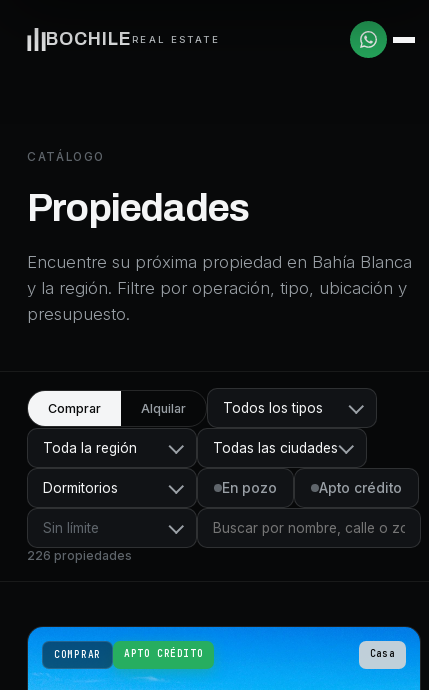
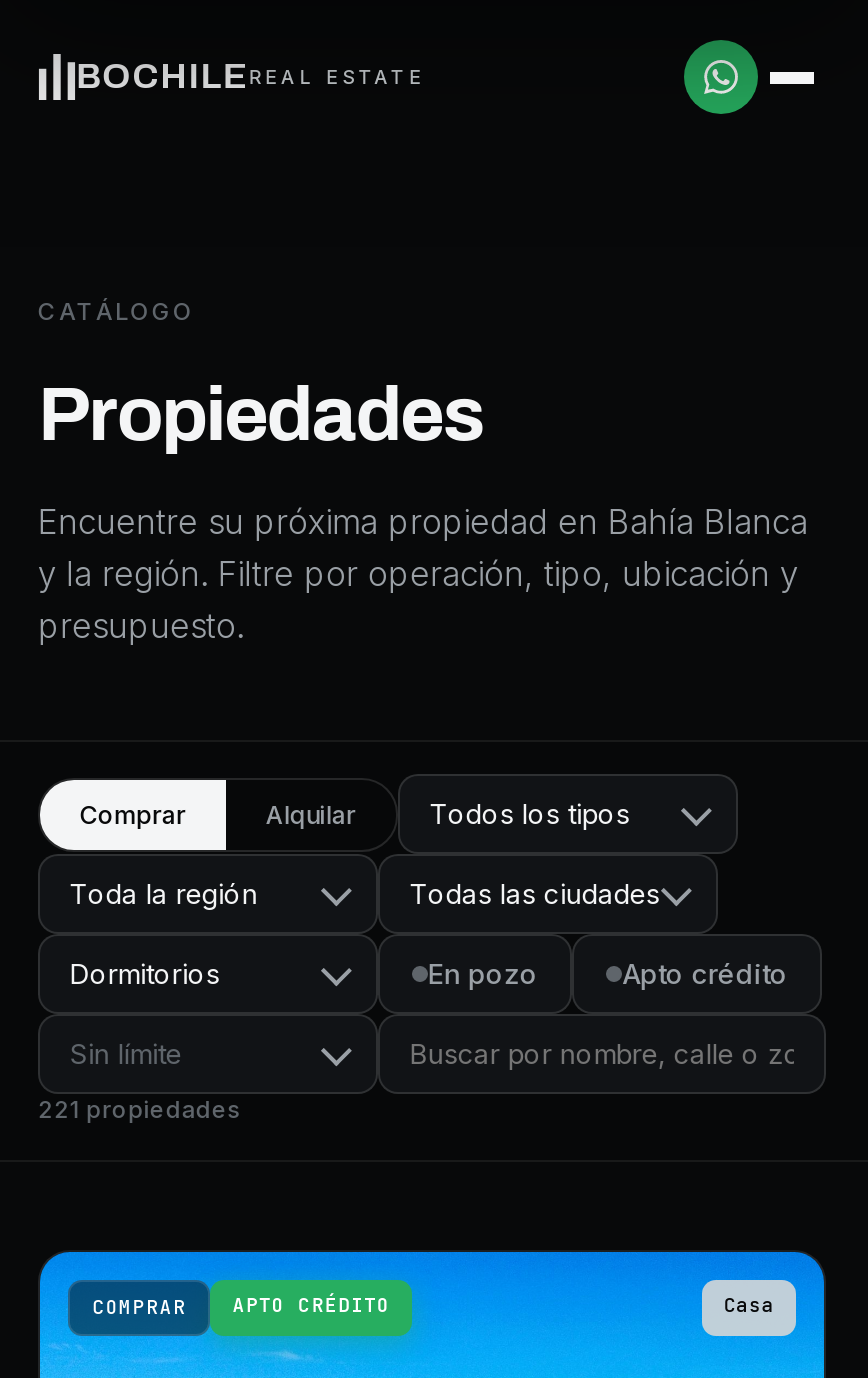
[27,549,132,563] 226 propiedades -> [38,1096,242,1124] 221 propiedades

